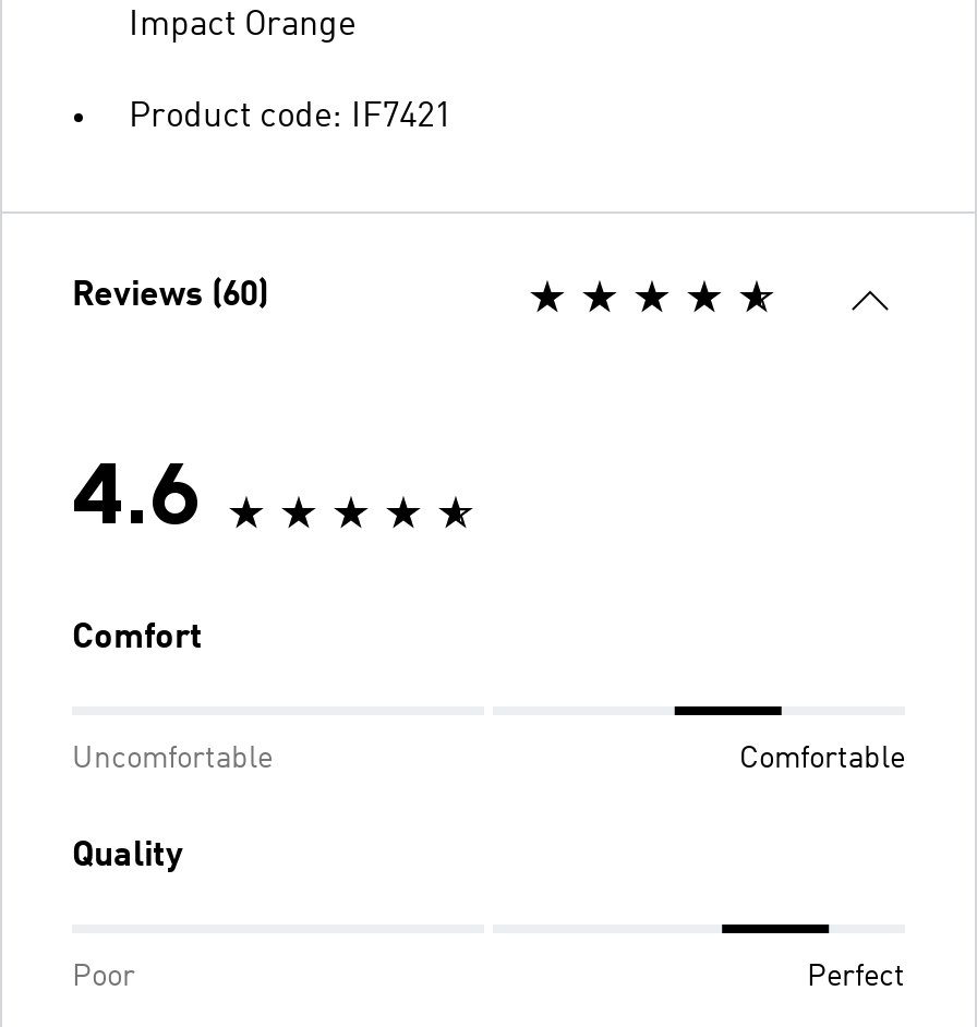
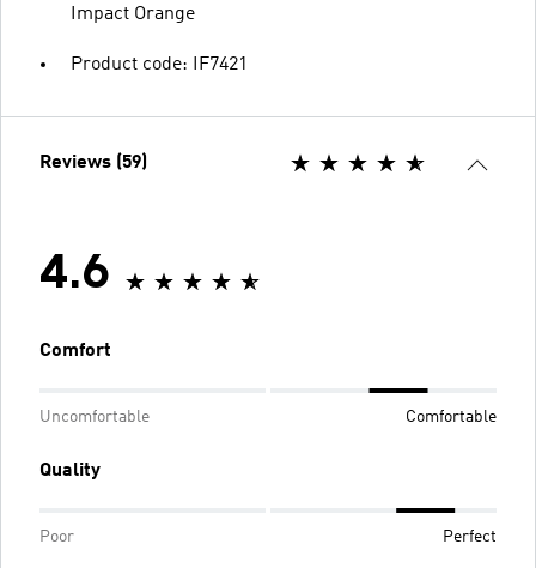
[72,279,268,314] Reviews (60) -> [39,153,147,173] Reviews (59)

